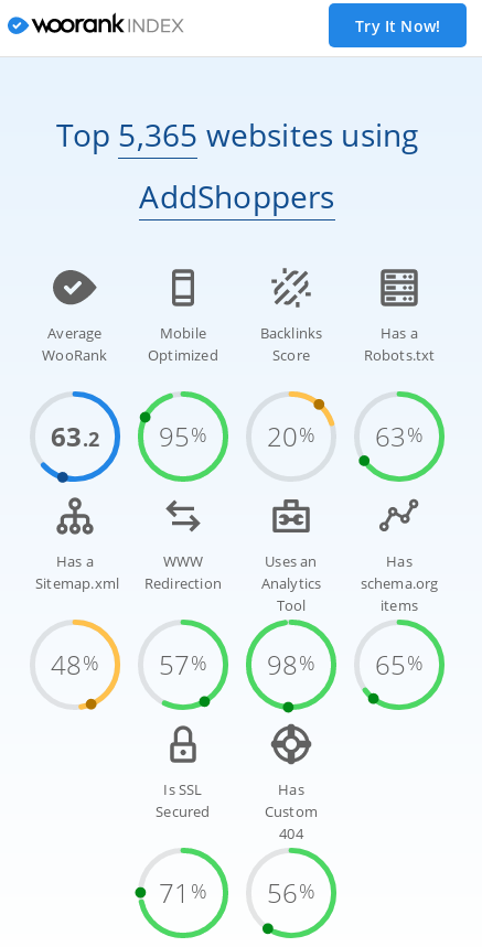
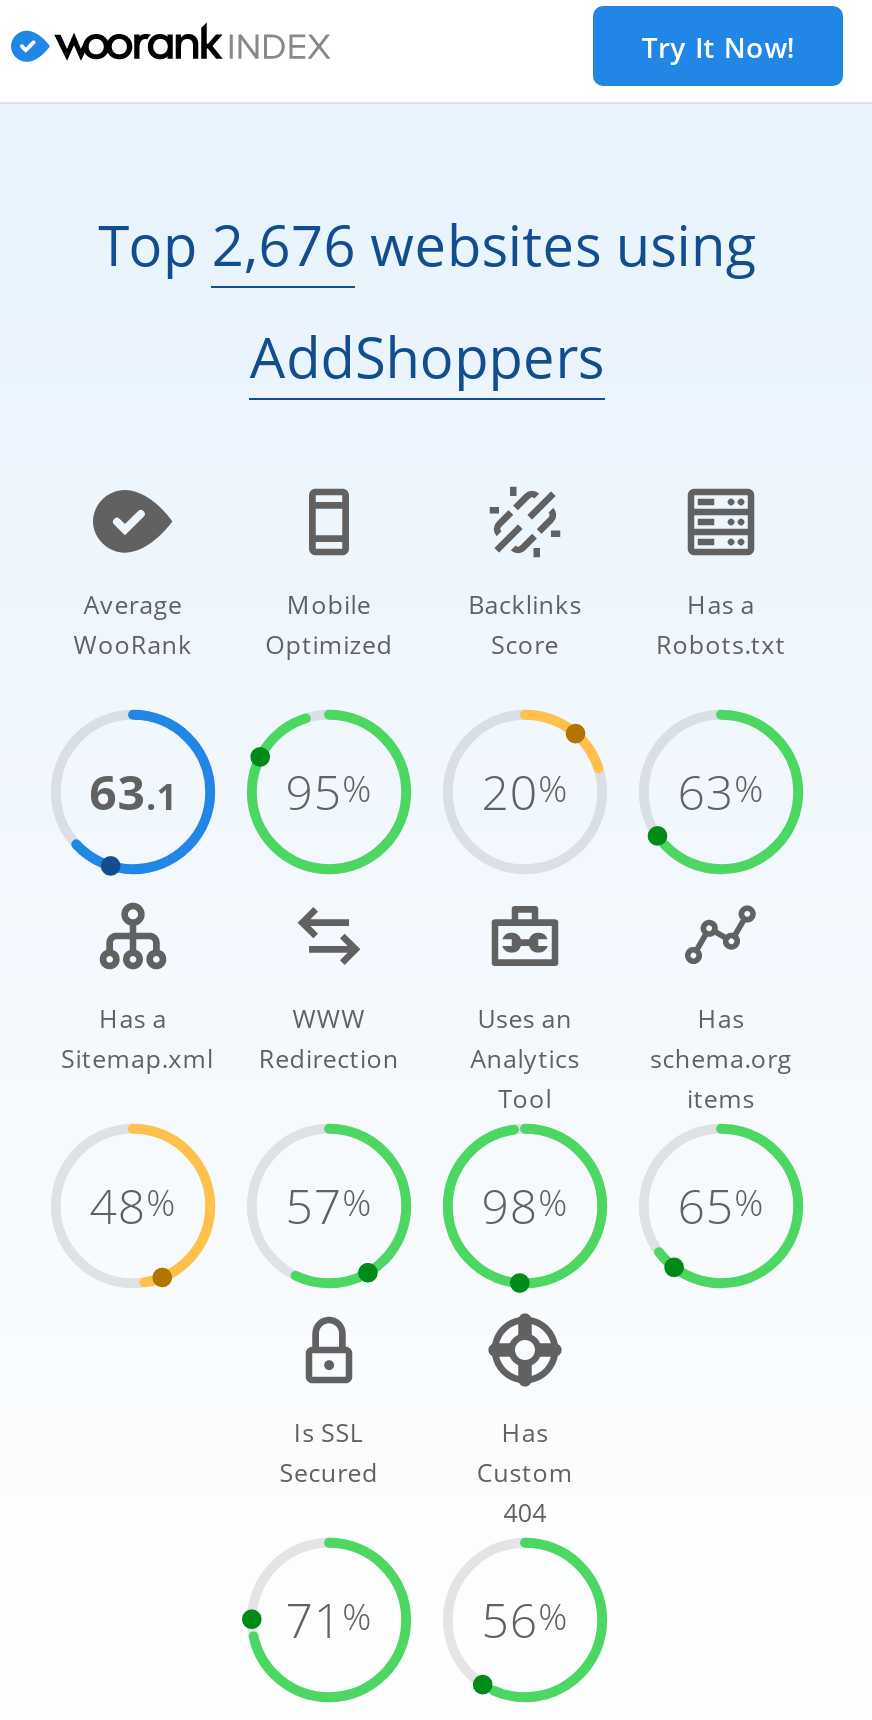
[56,113,418,155] Top 5,365 websites using -> [98,206,756,282] Top 2,676 websites using
[51,417,423,454] 63.2 95% 20% 63% -> [89,757,765,823] 63.1 95% 20% 63%

